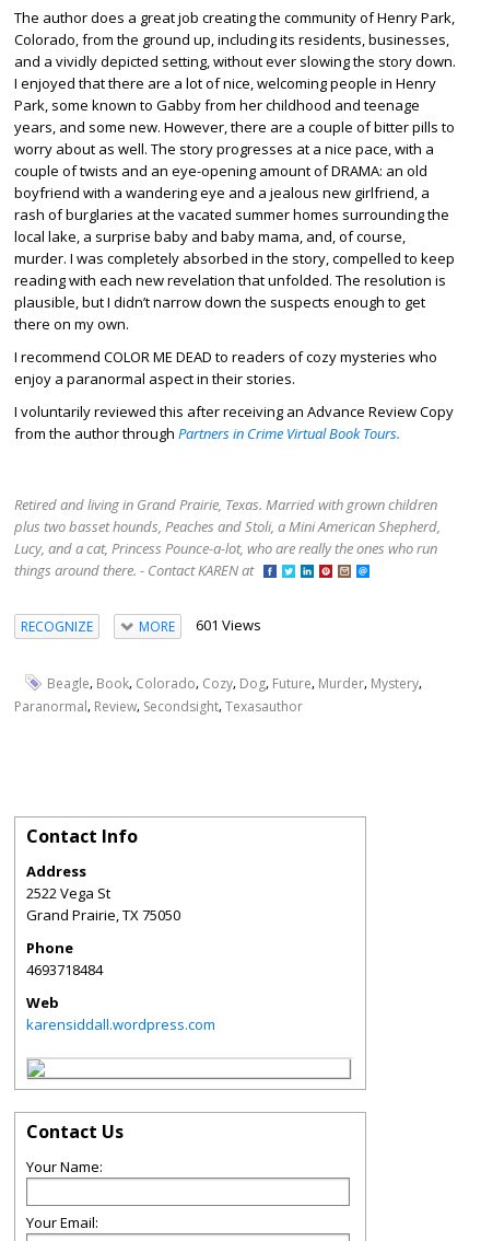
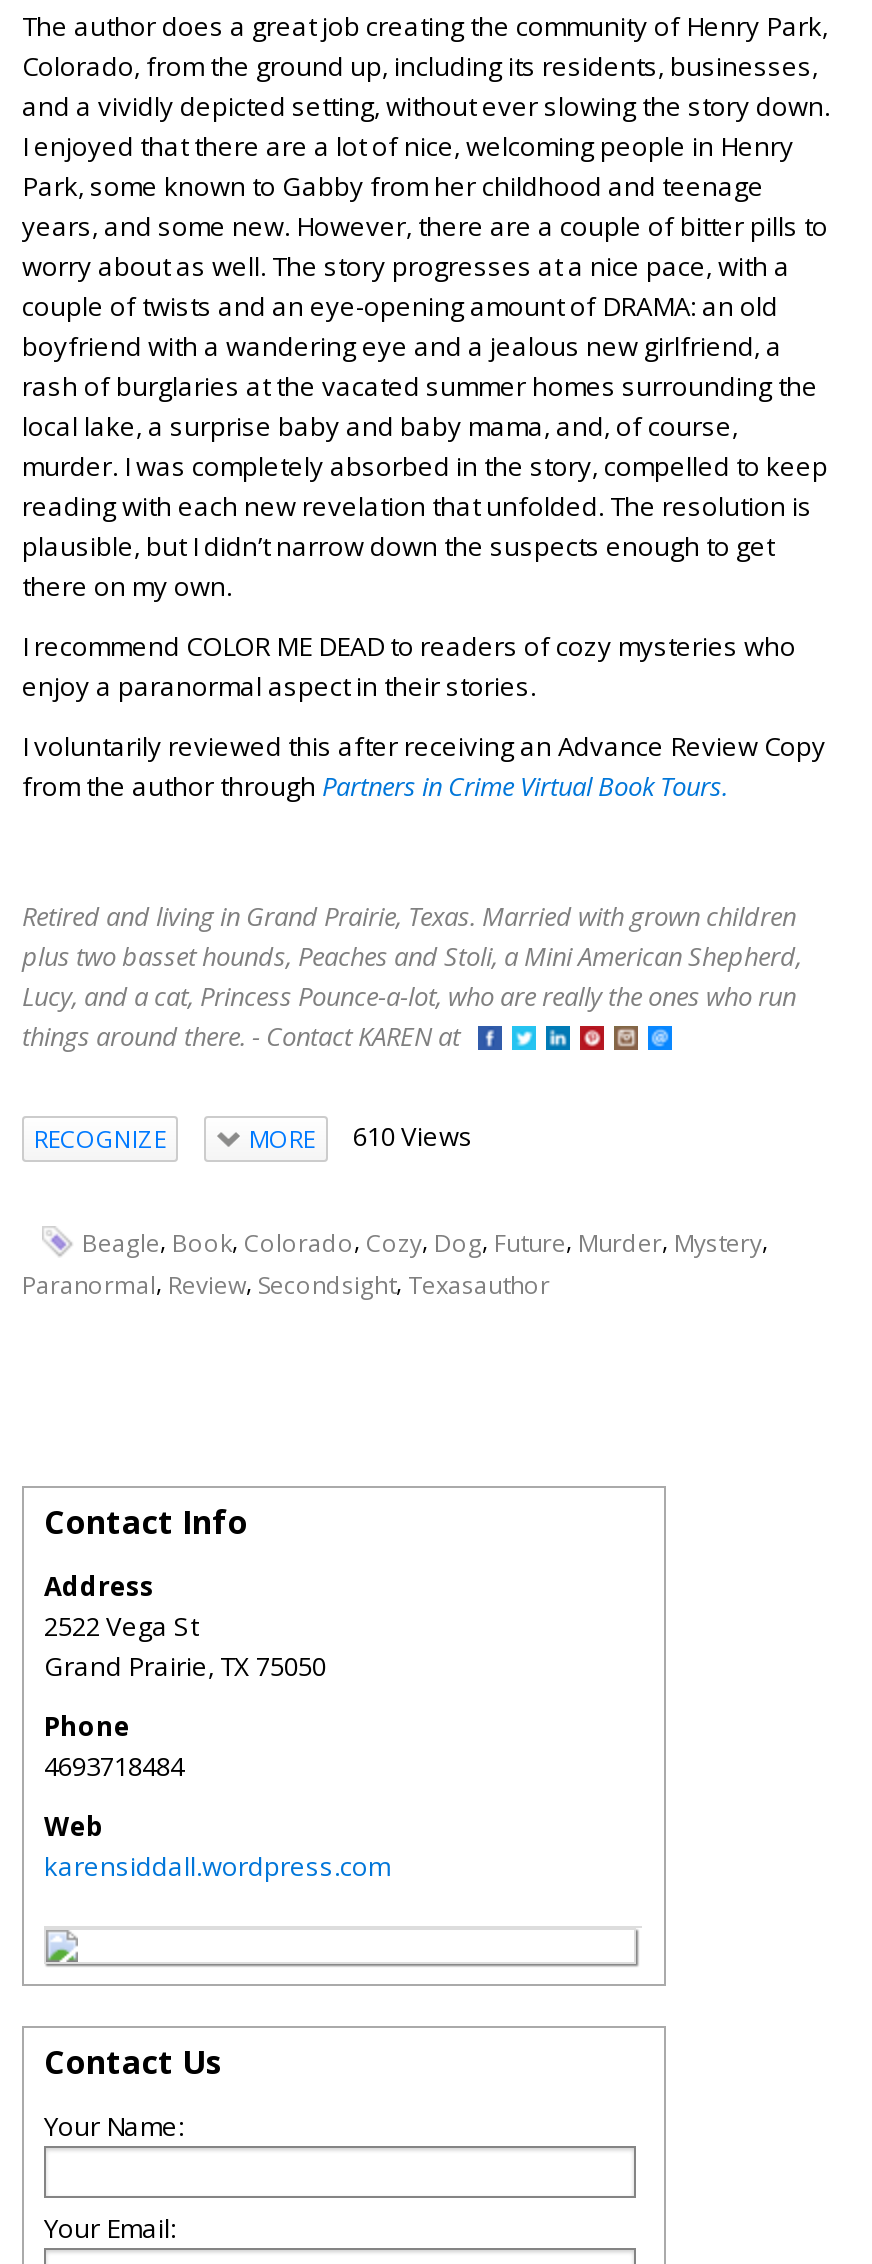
[138,616,261,636] MORE 601 Views -> [249,1119,473,1157] MORE 610 Views

